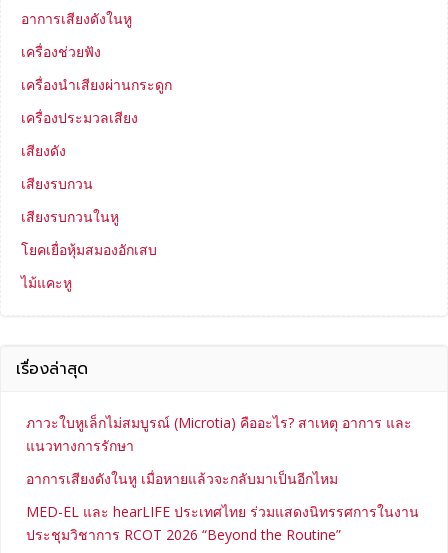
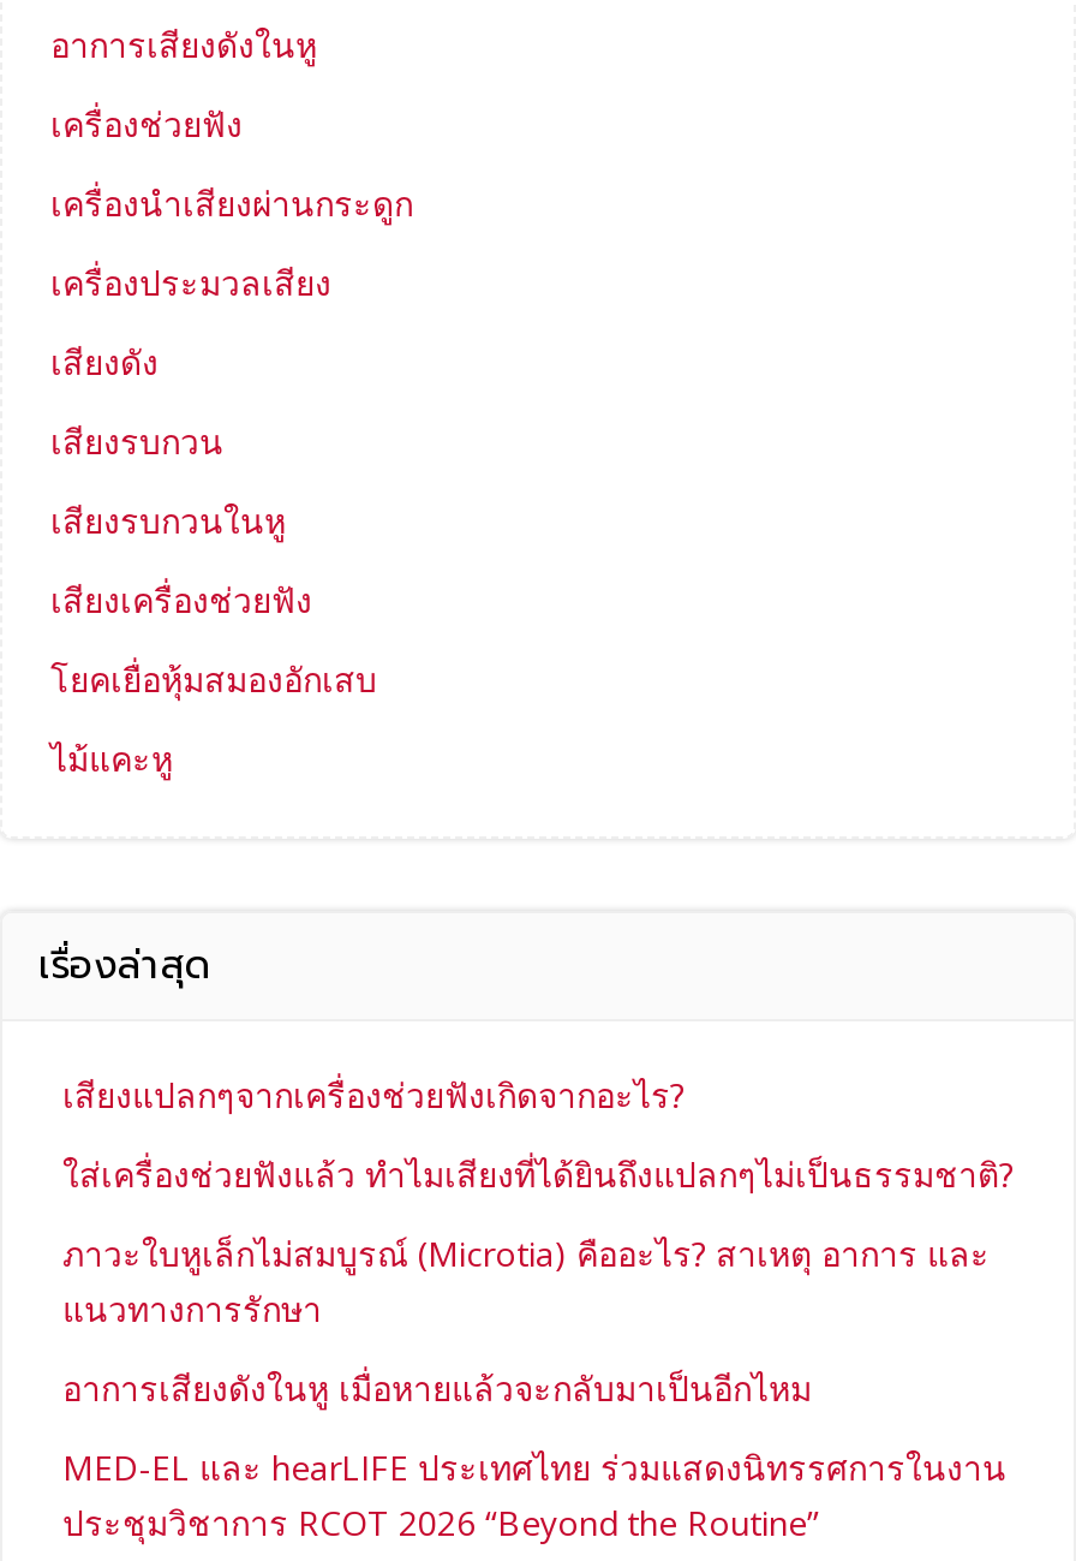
none -> [50,578,312,623] เสียงเครื่องช่วยฟัง
none -> [62,1073,1014,1198] เสียงแปลกๆจากเครื่องช่วยฟังเกิดจากอะไร? | ใส่เครื่องช่วยฟังแล้ว ทำไมเสียงที่ได้ยินถึงแปลกๆไม่เป็นธรรมชาติ?

